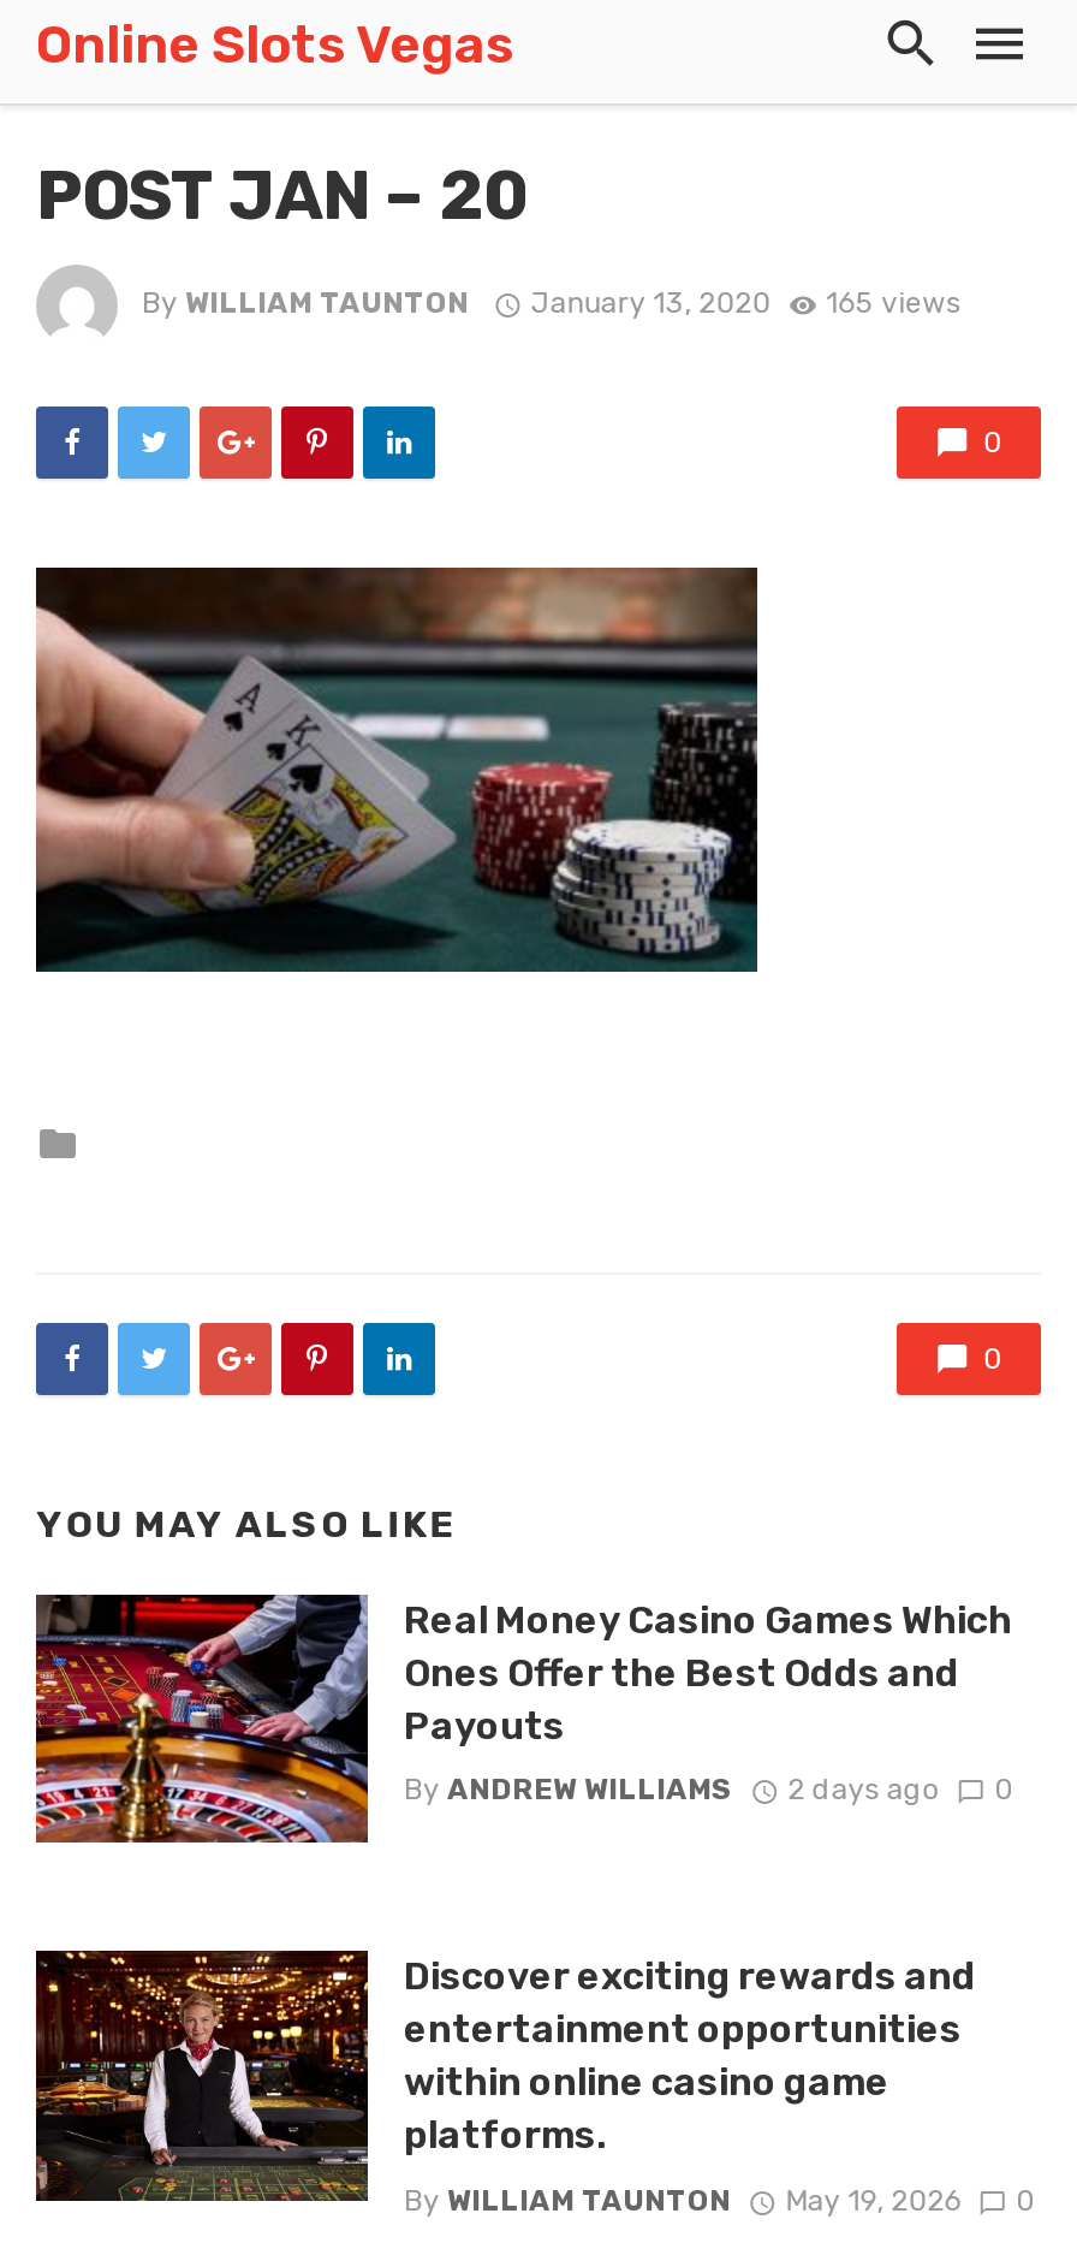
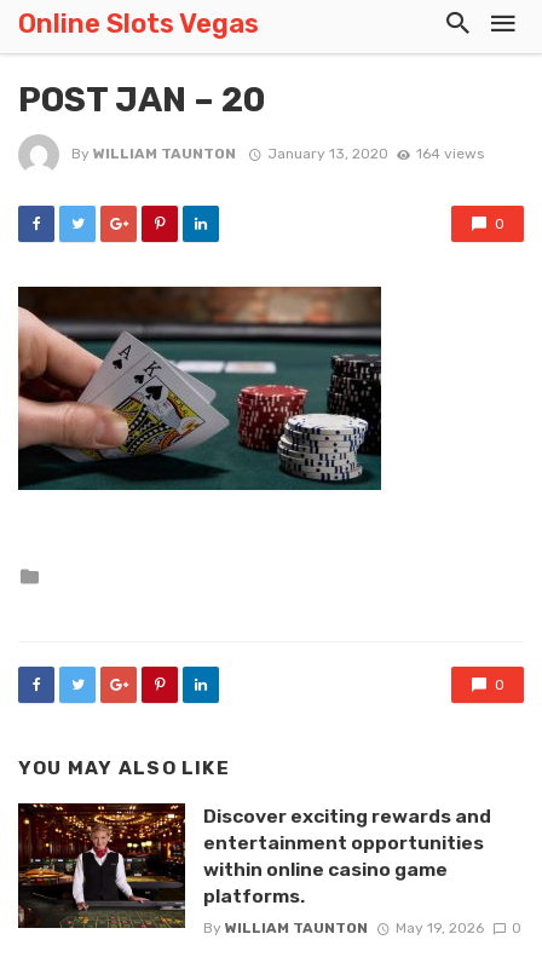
[142,287,961,321] By WILLIAM TAUNTON January 13, 2020 165 views -> [71,146,483,163] By WILLIAM TAUNTON January 13, 2020 164 views
[34,1592,1013,1845] [image] | Real Money Casino Games Which | Ones Offer the Best Odds and | Payouts | By ANDREW WILLIAMS | 2 days ago | 0 -> none

